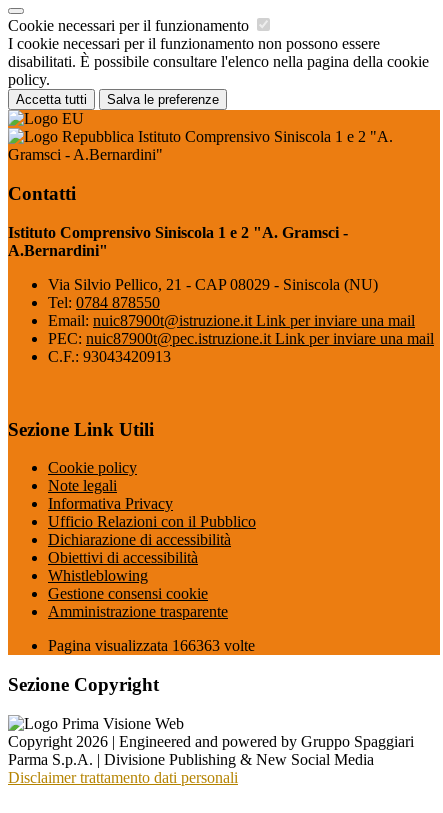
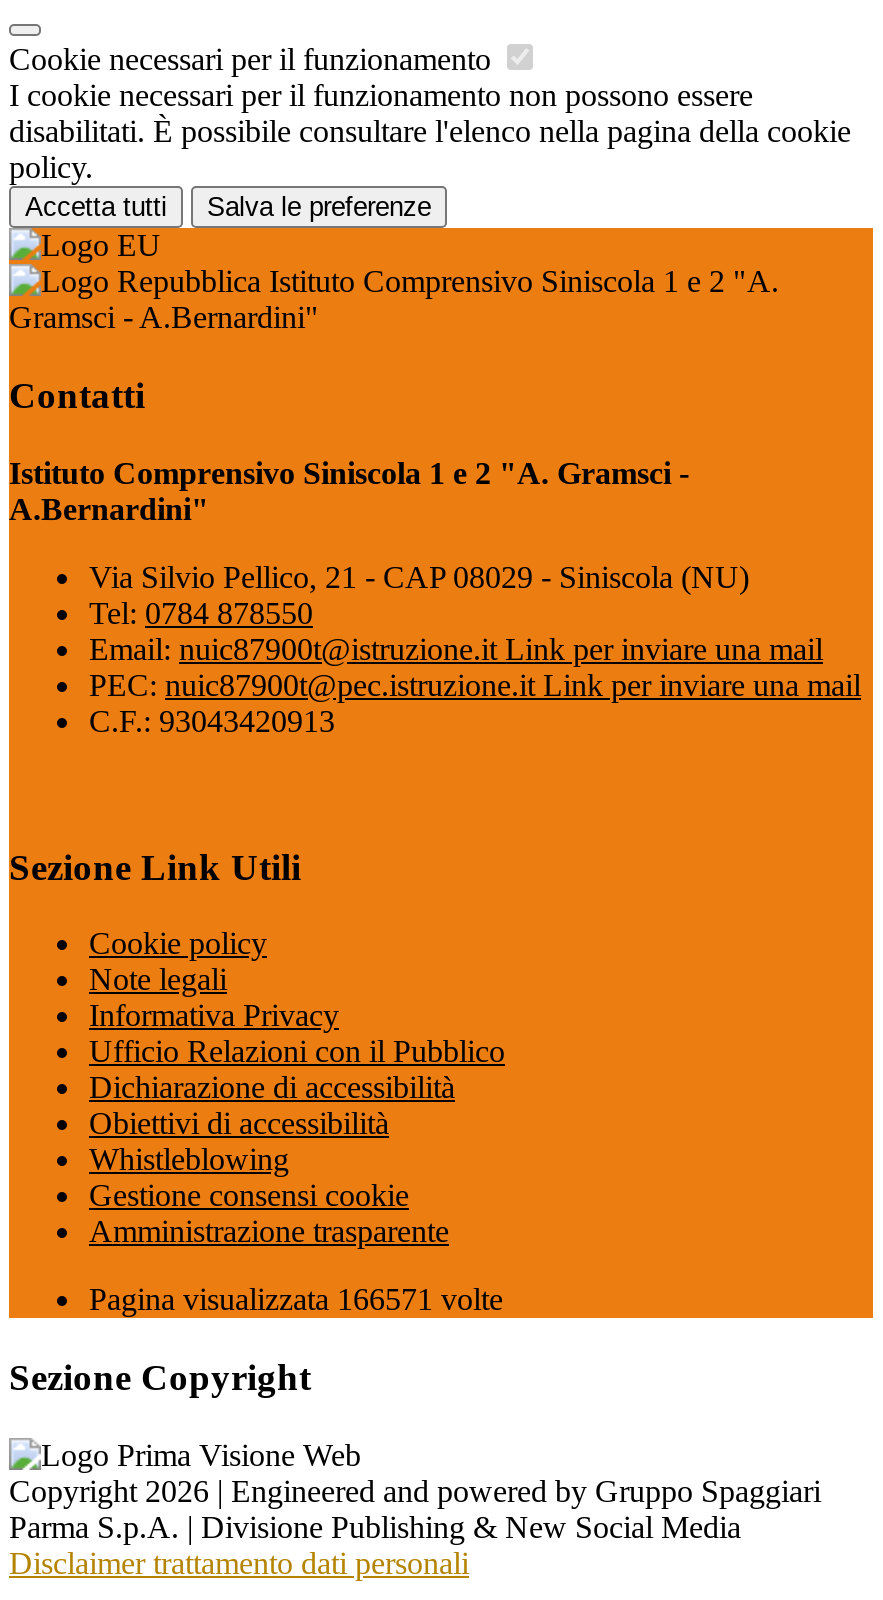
[48,637,255,654] Pagina visualizzata 166363 volte -> [89,1283,503,1317] Pagina visualizzata 166571 volte

